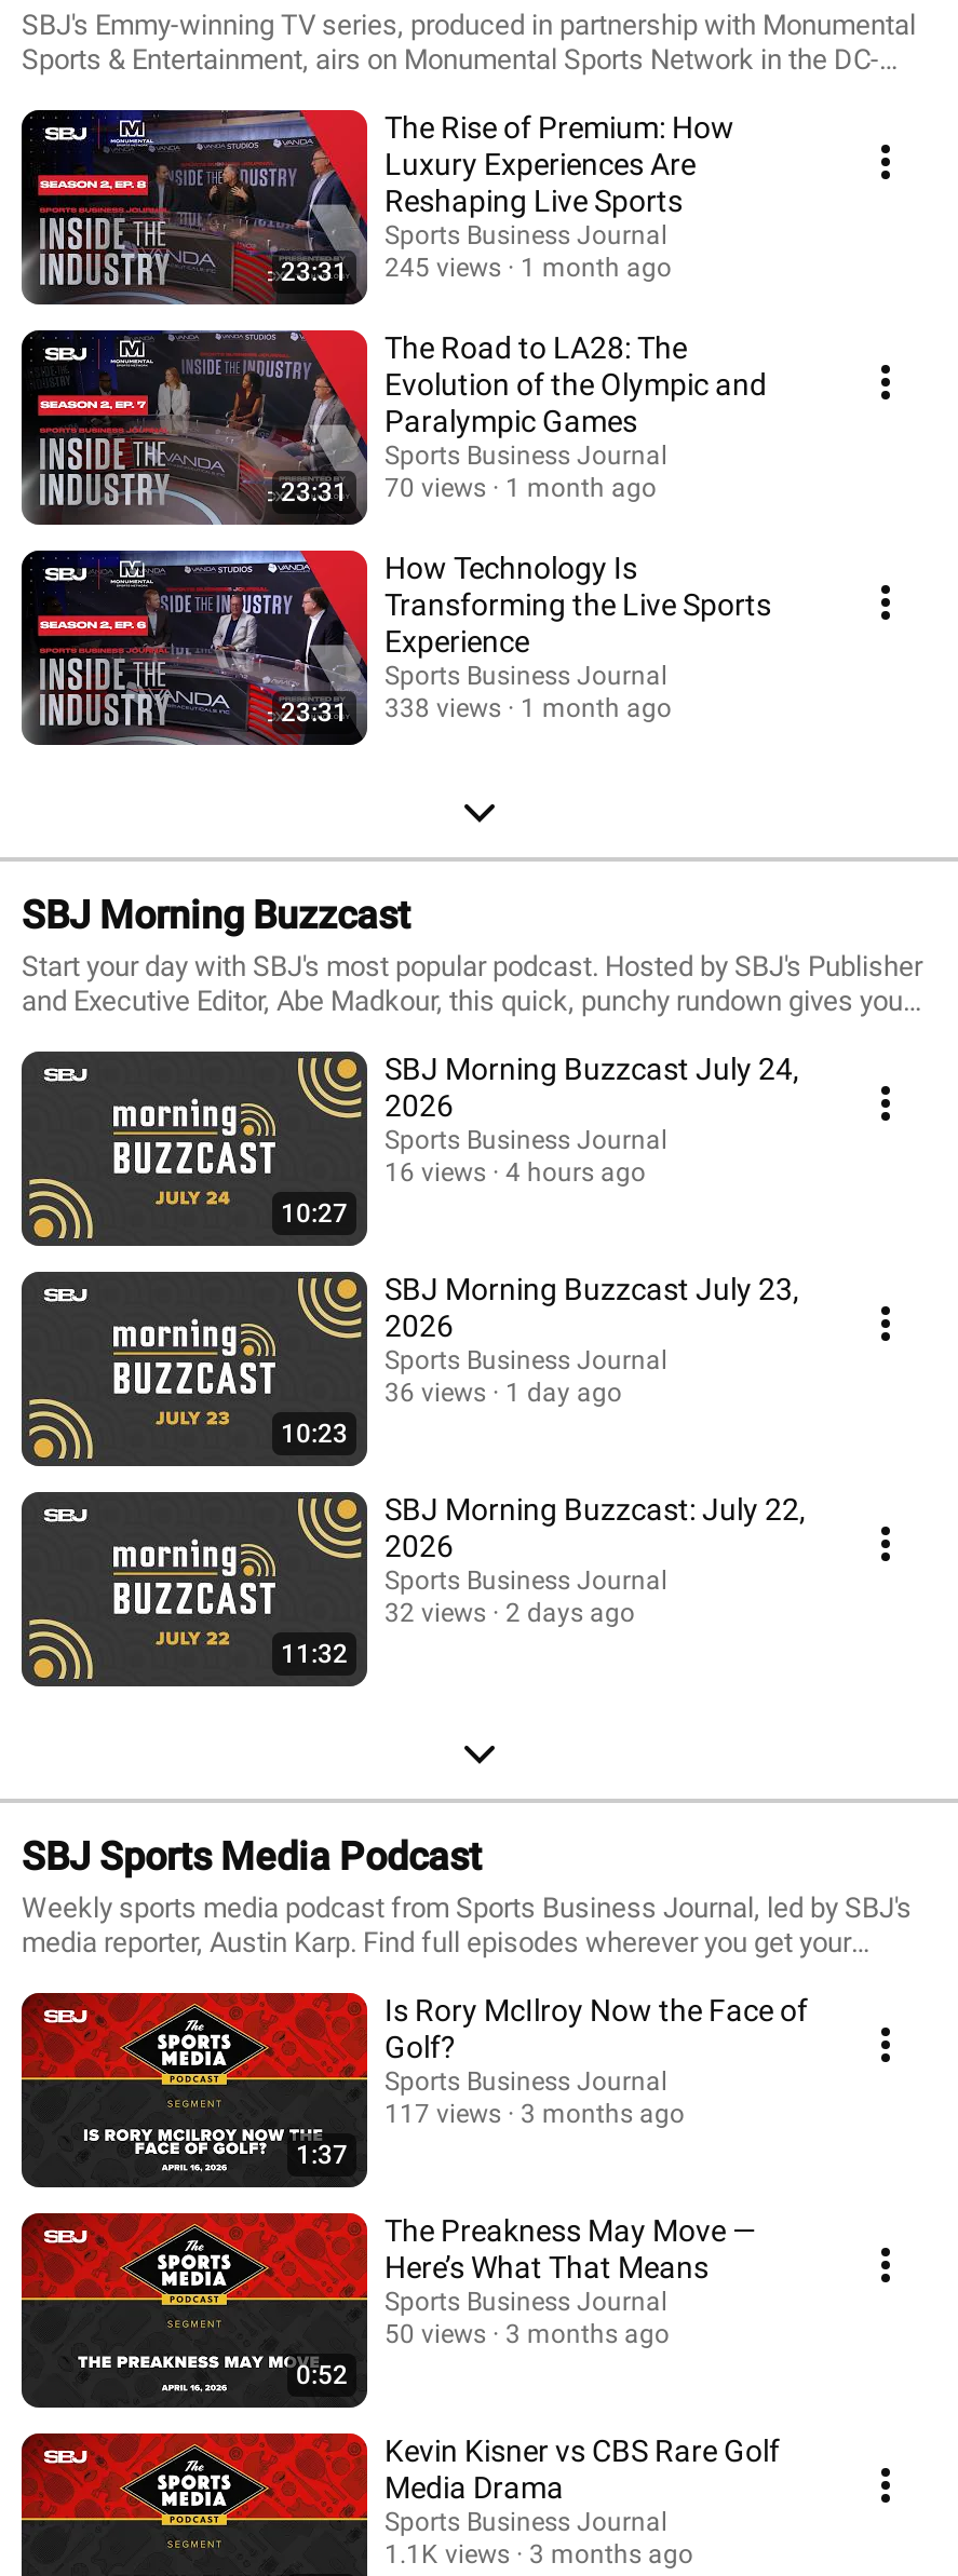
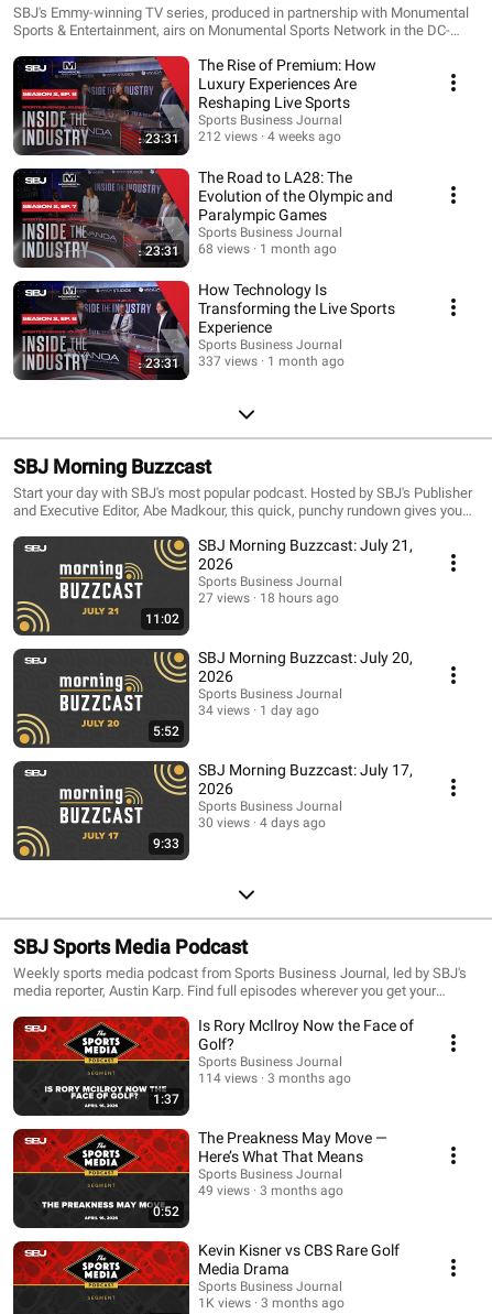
[384,253,501,283] 245 views -> [198,129,258,144] 212 views
[521,253,672,283] 1 month ago -> [267,129,341,144] 4 weeks ago
[281,473,657,507] 23:31 70 views 1 month ago -> [145,241,337,259] 23:31 68 views 1 month ago
[281,693,672,728] 23:31 338 views 1 month ago -> [145,354,345,371] 23:31 337 views 1 month ago
[384,1052,799,1086] SBJ Morning Buzzcast July 24, -> [198,536,413,554] SBJ Morning Buzzcast: July 21,
[384,1157,486,1188] 16 views -> [198,590,250,606] 27 views
[505,1157,646,1188] 4 hours ago -> [260,590,339,606] 18 hours ago
[281,1198,348,1229] 10:27 -> [145,611,179,627] 11:02
[384,1272,799,1306] SBJ Morning Buzzcast July 23, -> [198,649,413,666] SBJ Morning Buzzcast: July 20,
[384,1378,622,1408] 36 views 1 day ago -> [198,703,319,718] 34 views 1 day ago
[281,1419,348,1449] 10:23 -> [153,724,179,739] 5:52
[384,1492,806,1527] SBJ Morning Buzzcast: July 22, -> [198,761,413,779] SBJ Morning Buzzcast: July 17,
[384,1598,486,1628] 32 views -> [198,815,250,830] 30 views
[505,1598,635,1628] 2 days ago -> [260,815,326,830] 4 days ago
[281,1639,348,1669] 11:32 -> [153,836,179,851] 9:33
[384,2099,685,2129] 117 views 3 months ago -> [198,1071,351,1086] 114 views 3 months ago
[384,2319,670,2349] 50 views 3 months ago -> [198,1183,343,1198] 49 views 3 months ago
[384,2539,693,2570] 1.1K views 3 months ago -> [198,1295,345,1311] 1K views 3 months ago

